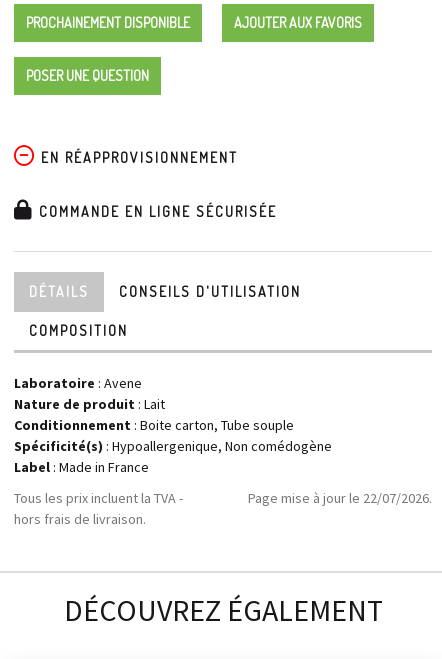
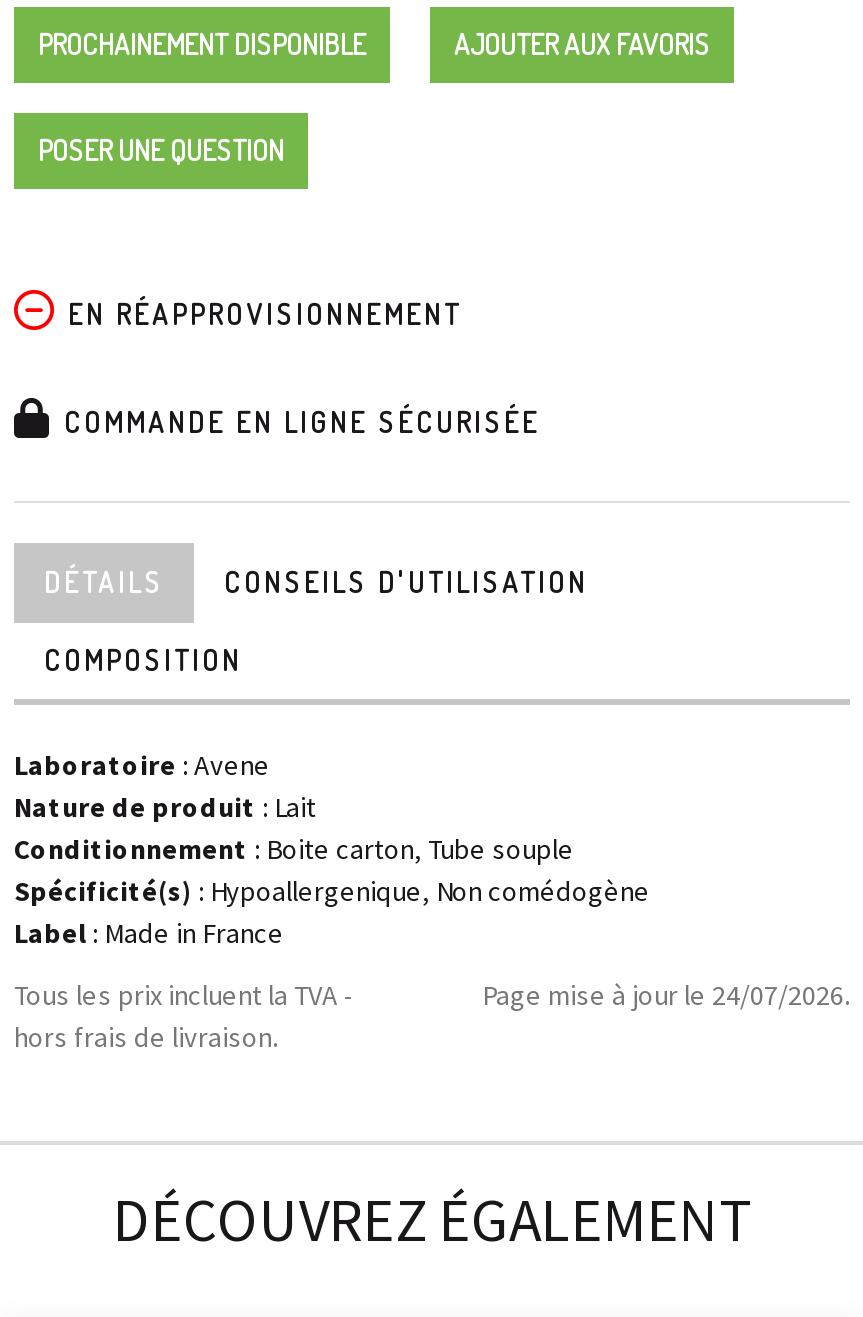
[248,489,432,507] Page mise à jour le 22/07/2026. -> [482,977,850,1013] Page mise à jour le 24/07/2026.

